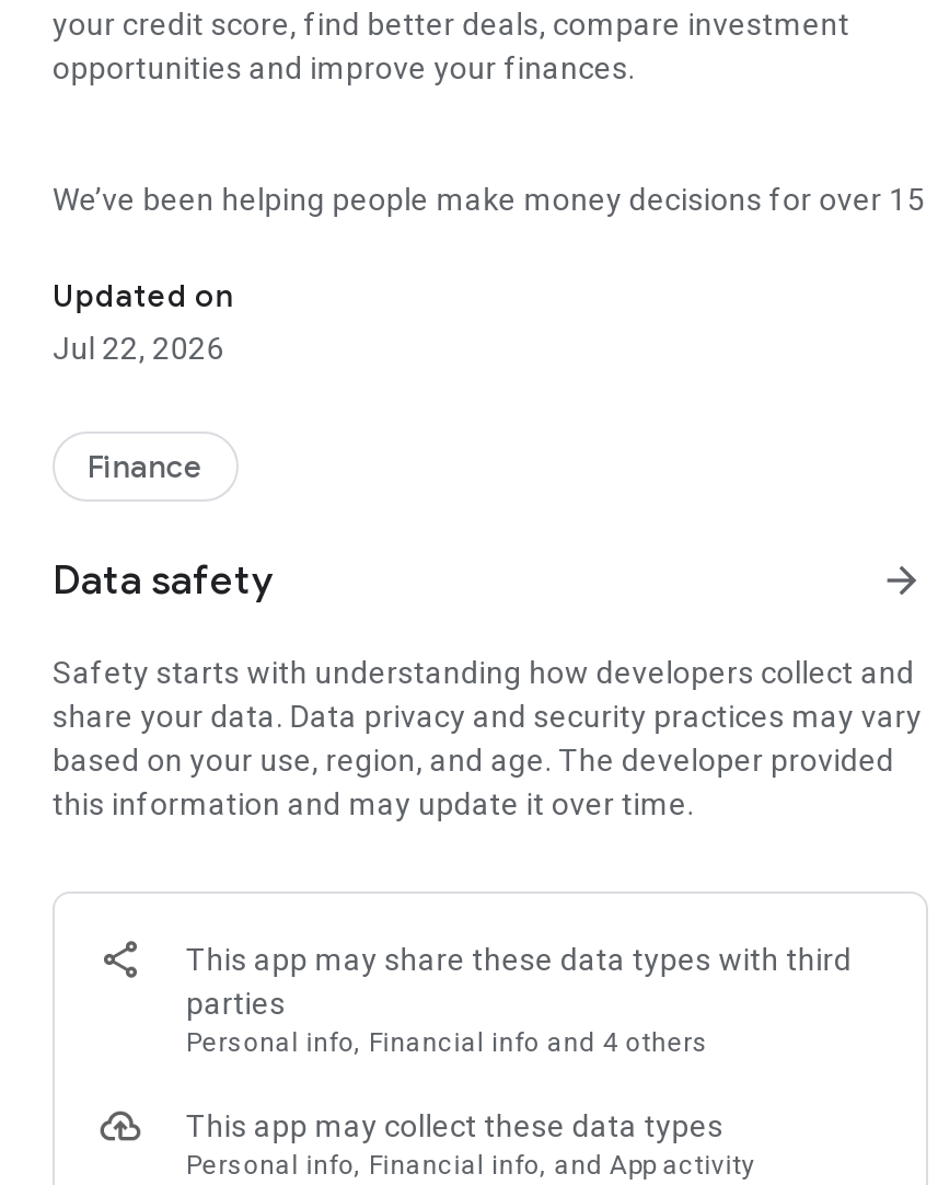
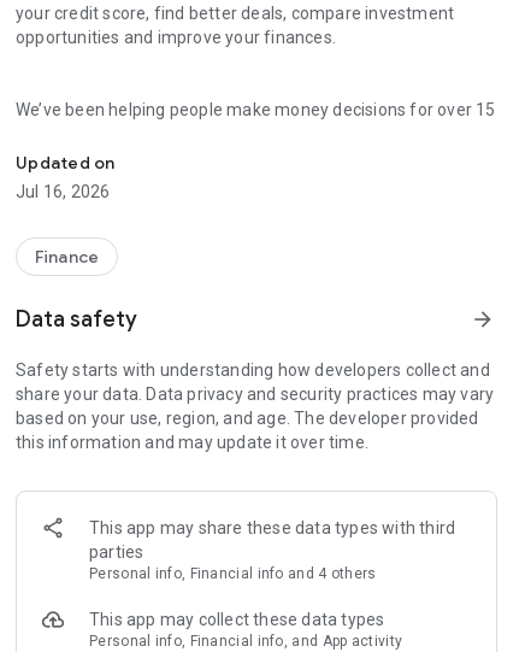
[53,331,224,366] Jul 22, 2026 -> [16,182,110,201] Jul 16, 2026

